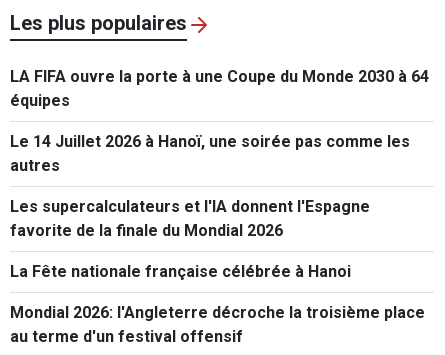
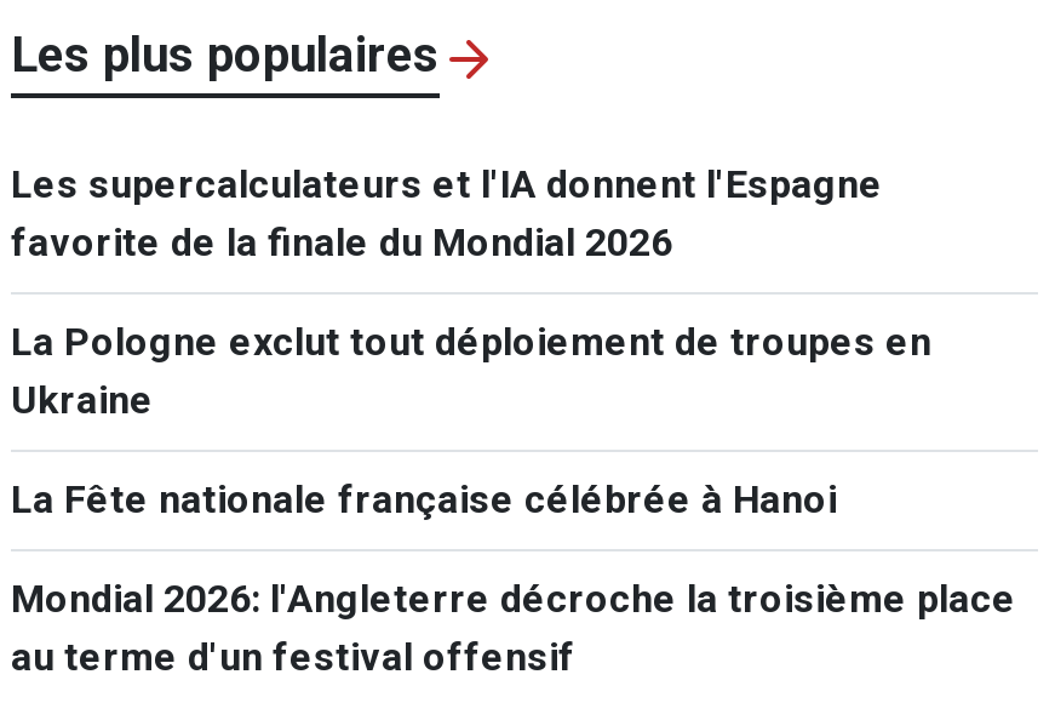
[10,67,429,175] LA FIFA ouvre la porte à une Coupe du Monde 2030 à 64 | équipes | Le 14 Juillet 2026 à Hanoï, une soirée pas comme les | autres -> none
moved [10,197,370,240] -> [11,160,883,264]: Les supercalculateurs et l'IA donnent l'Espagne | favorite de la finale du Mondial 2026
none -> [11,318,931,422] La Pologne exclut tout déploiement de troupes en | Ukraine

